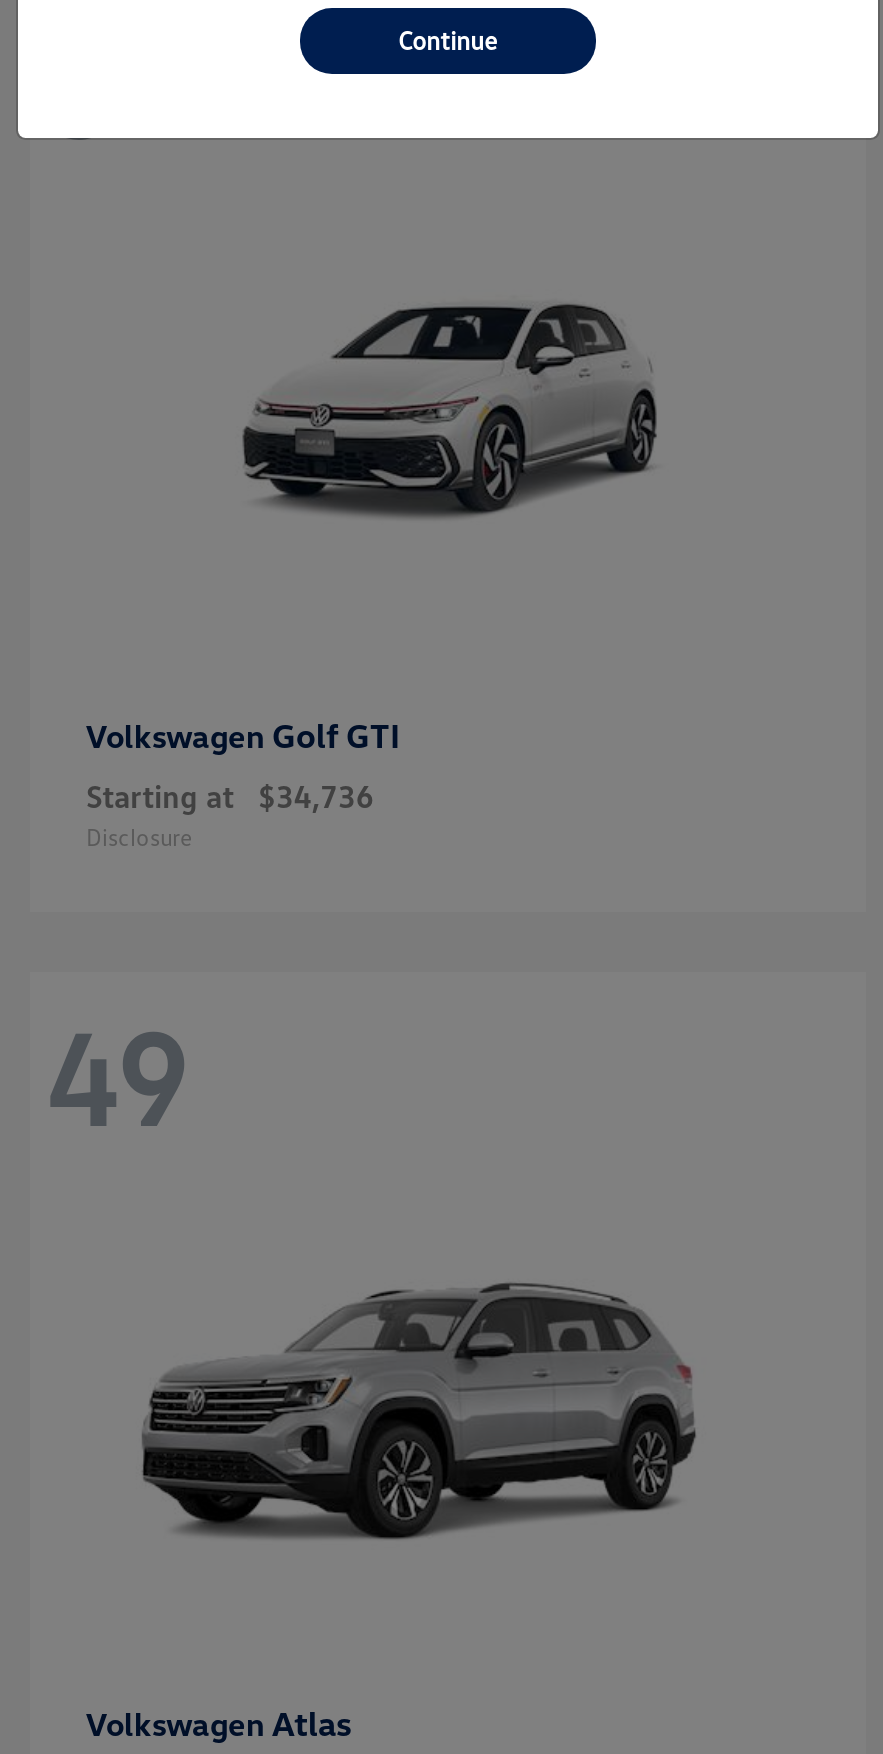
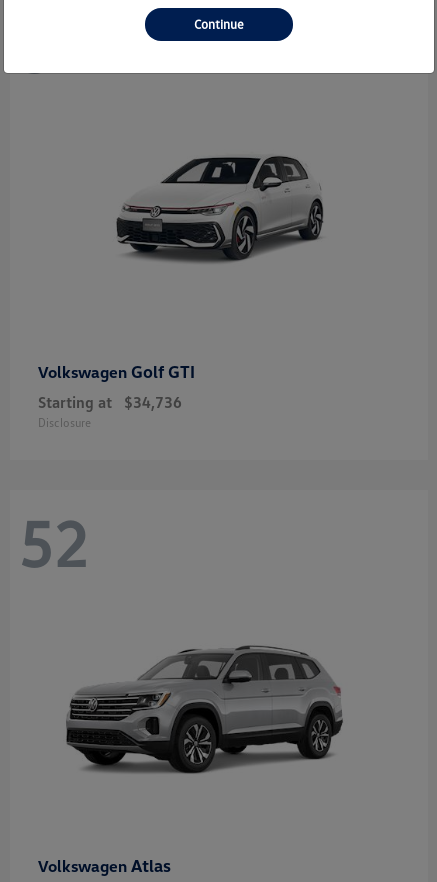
[46,998,186,1154] 49 -> [18,503,88,581] 52

